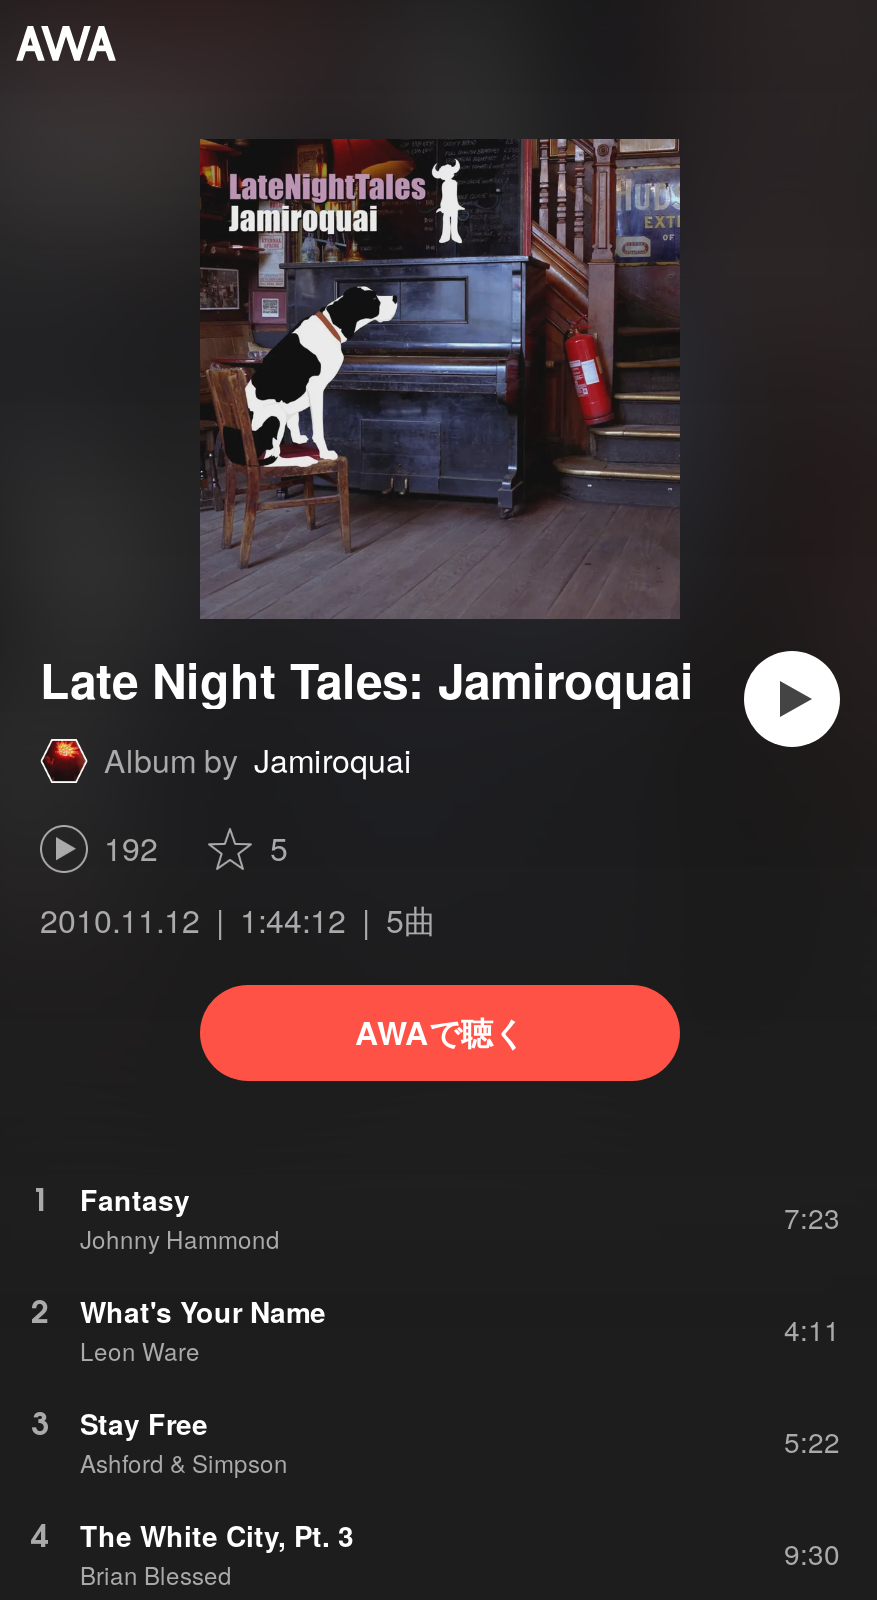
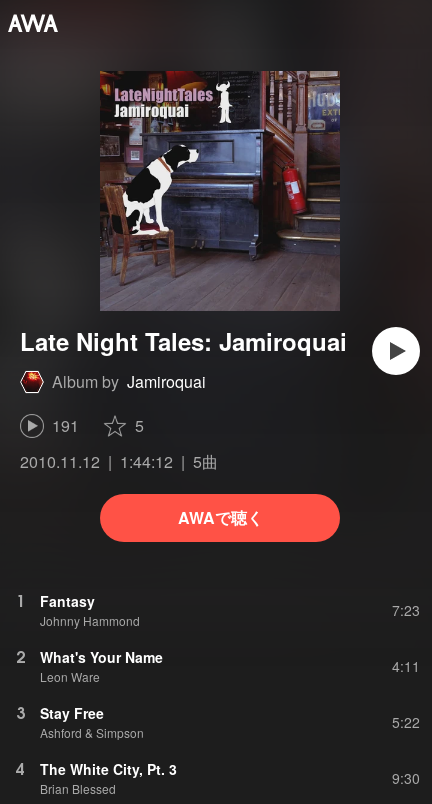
[104,825,158,871] 192 -> [52,414,79,437] 191

